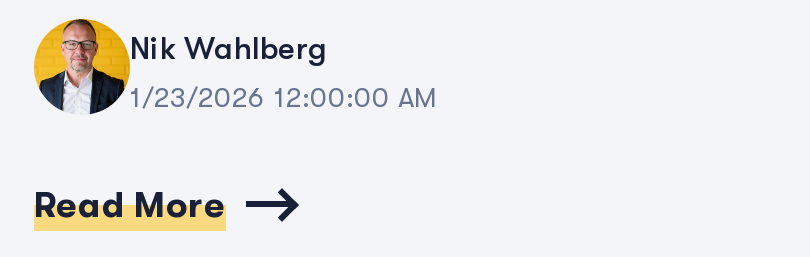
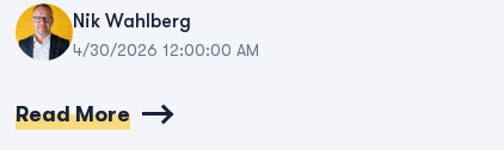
[130,81,436,113] 1/23/2026 12:00:00 AM -> [73,40,259,60] 4/30/2026 12:00:00 AM

